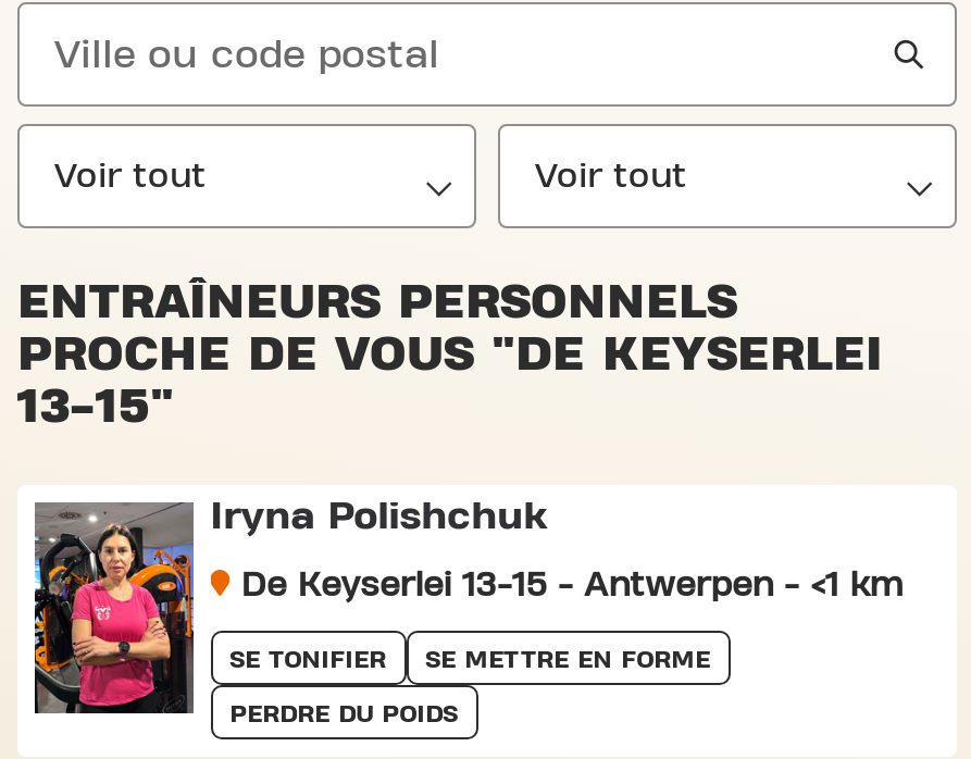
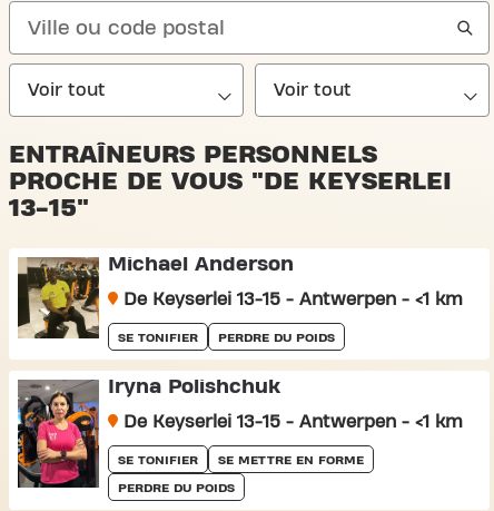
none -> [18,254,462,345] [image] | Michael Anderson | De Keyserlei 13-15 - Antwerpen - <1 km | SE TONIFIER | PERDRE DU POIDS

